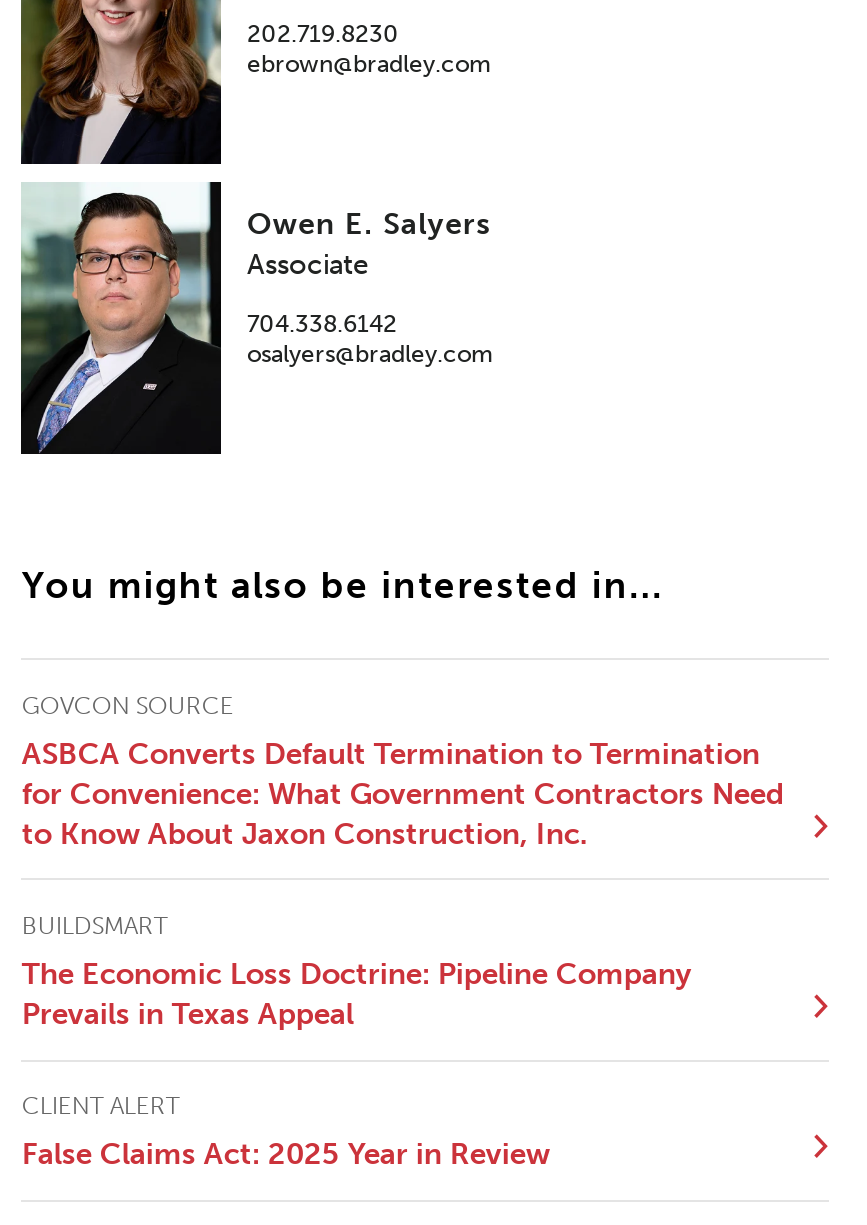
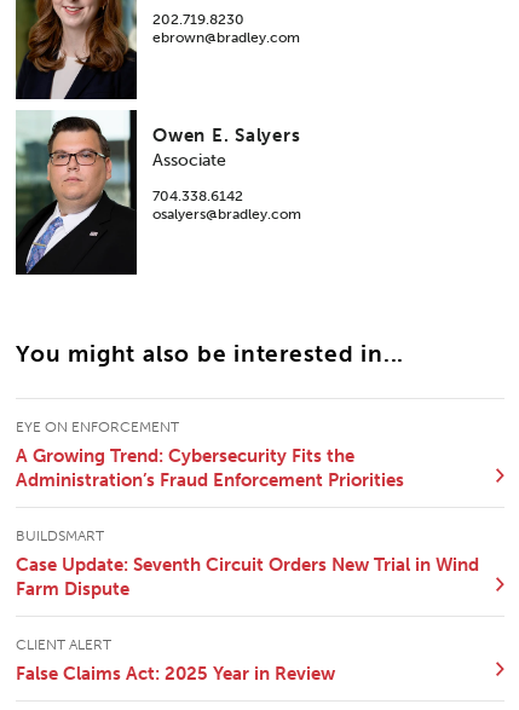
[22,691,784,851] GOVCON SOURCE | ASBCA Converts Default Termination to Termination | for Convenience: What Government Contractors Need | to Know About Jaxon Construction, Inc. -> [16,418,405,490] EYE ON ENFORCEMENT | A Growing Trend: Cybersecurity Fits the | Administration’s Fraud Enforcement Priorities
[22,955,692,1031] The Economic Loss Doctrine: Pipeline Company | Prevails in Texas Appeal -> [16,553,480,599] Case Update: Seventh Circuit Orders New Trial in Wind | Farm Dispute

